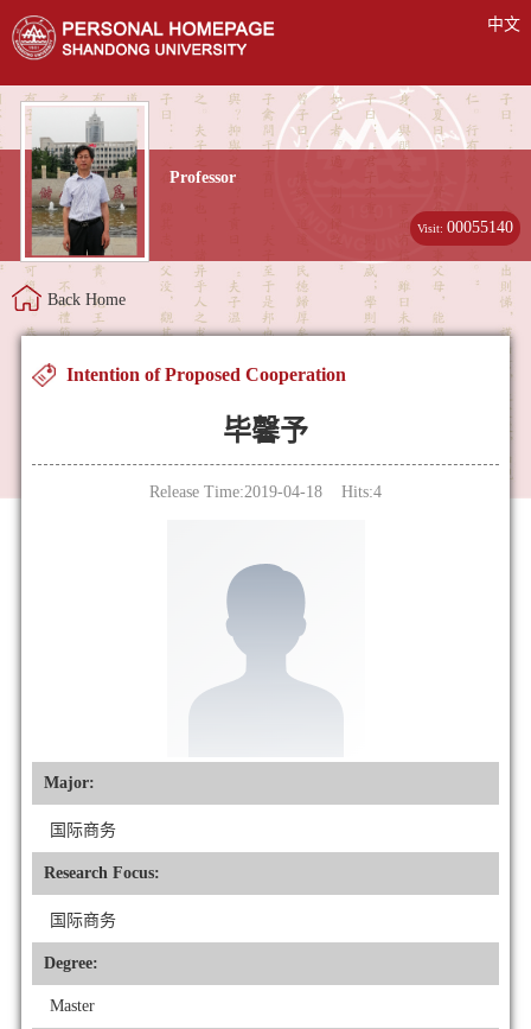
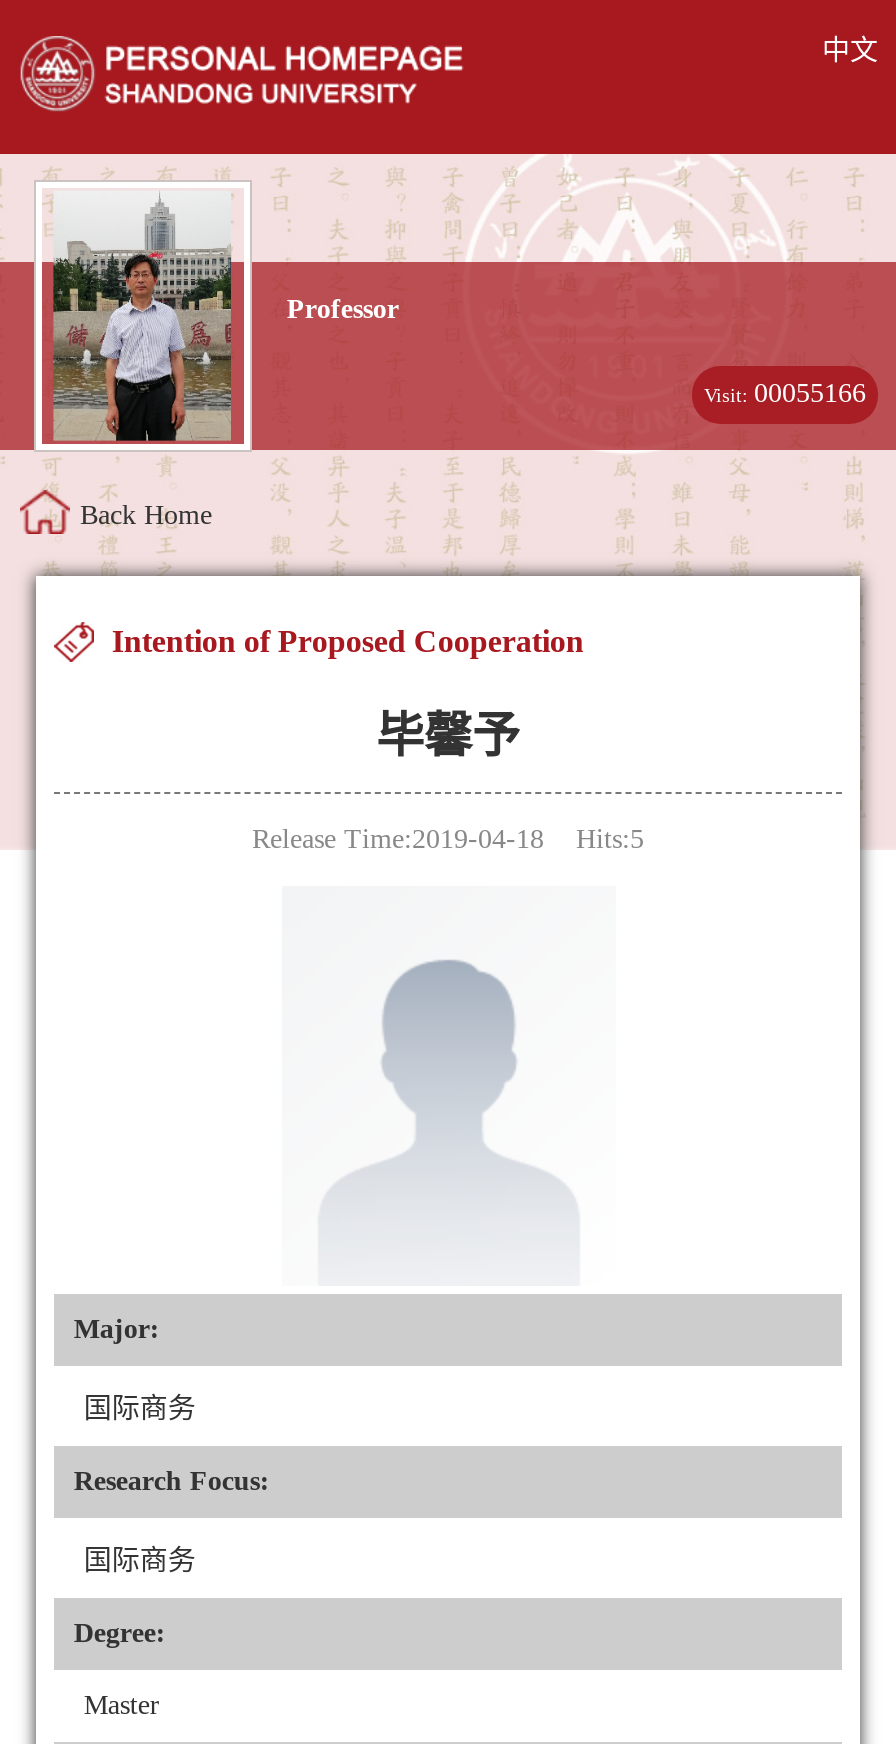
[417,218,513,236] Visit: 00055140 -> [704,378,866,408] Visit: 00055166
[149,483,382,500] Release Time:2019-04-18 Hits:4 -> [252,823,644,853] Release Time:2019-04-18 Hits:5

